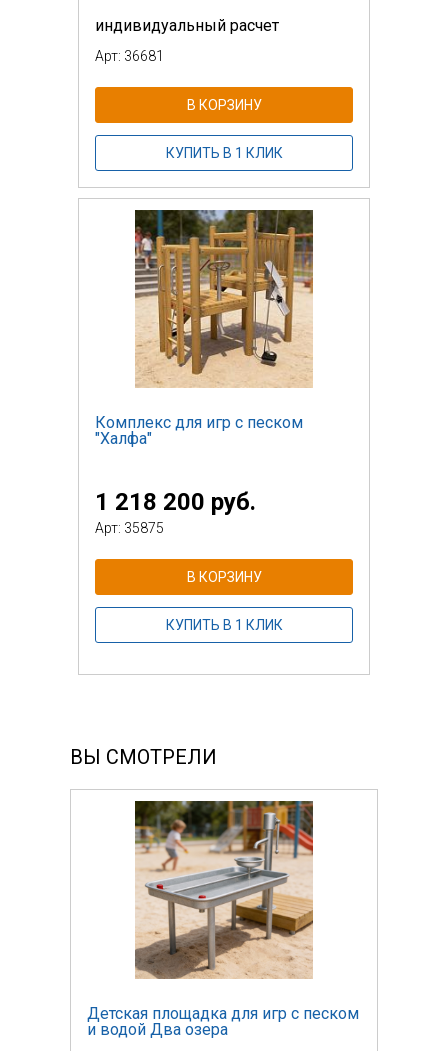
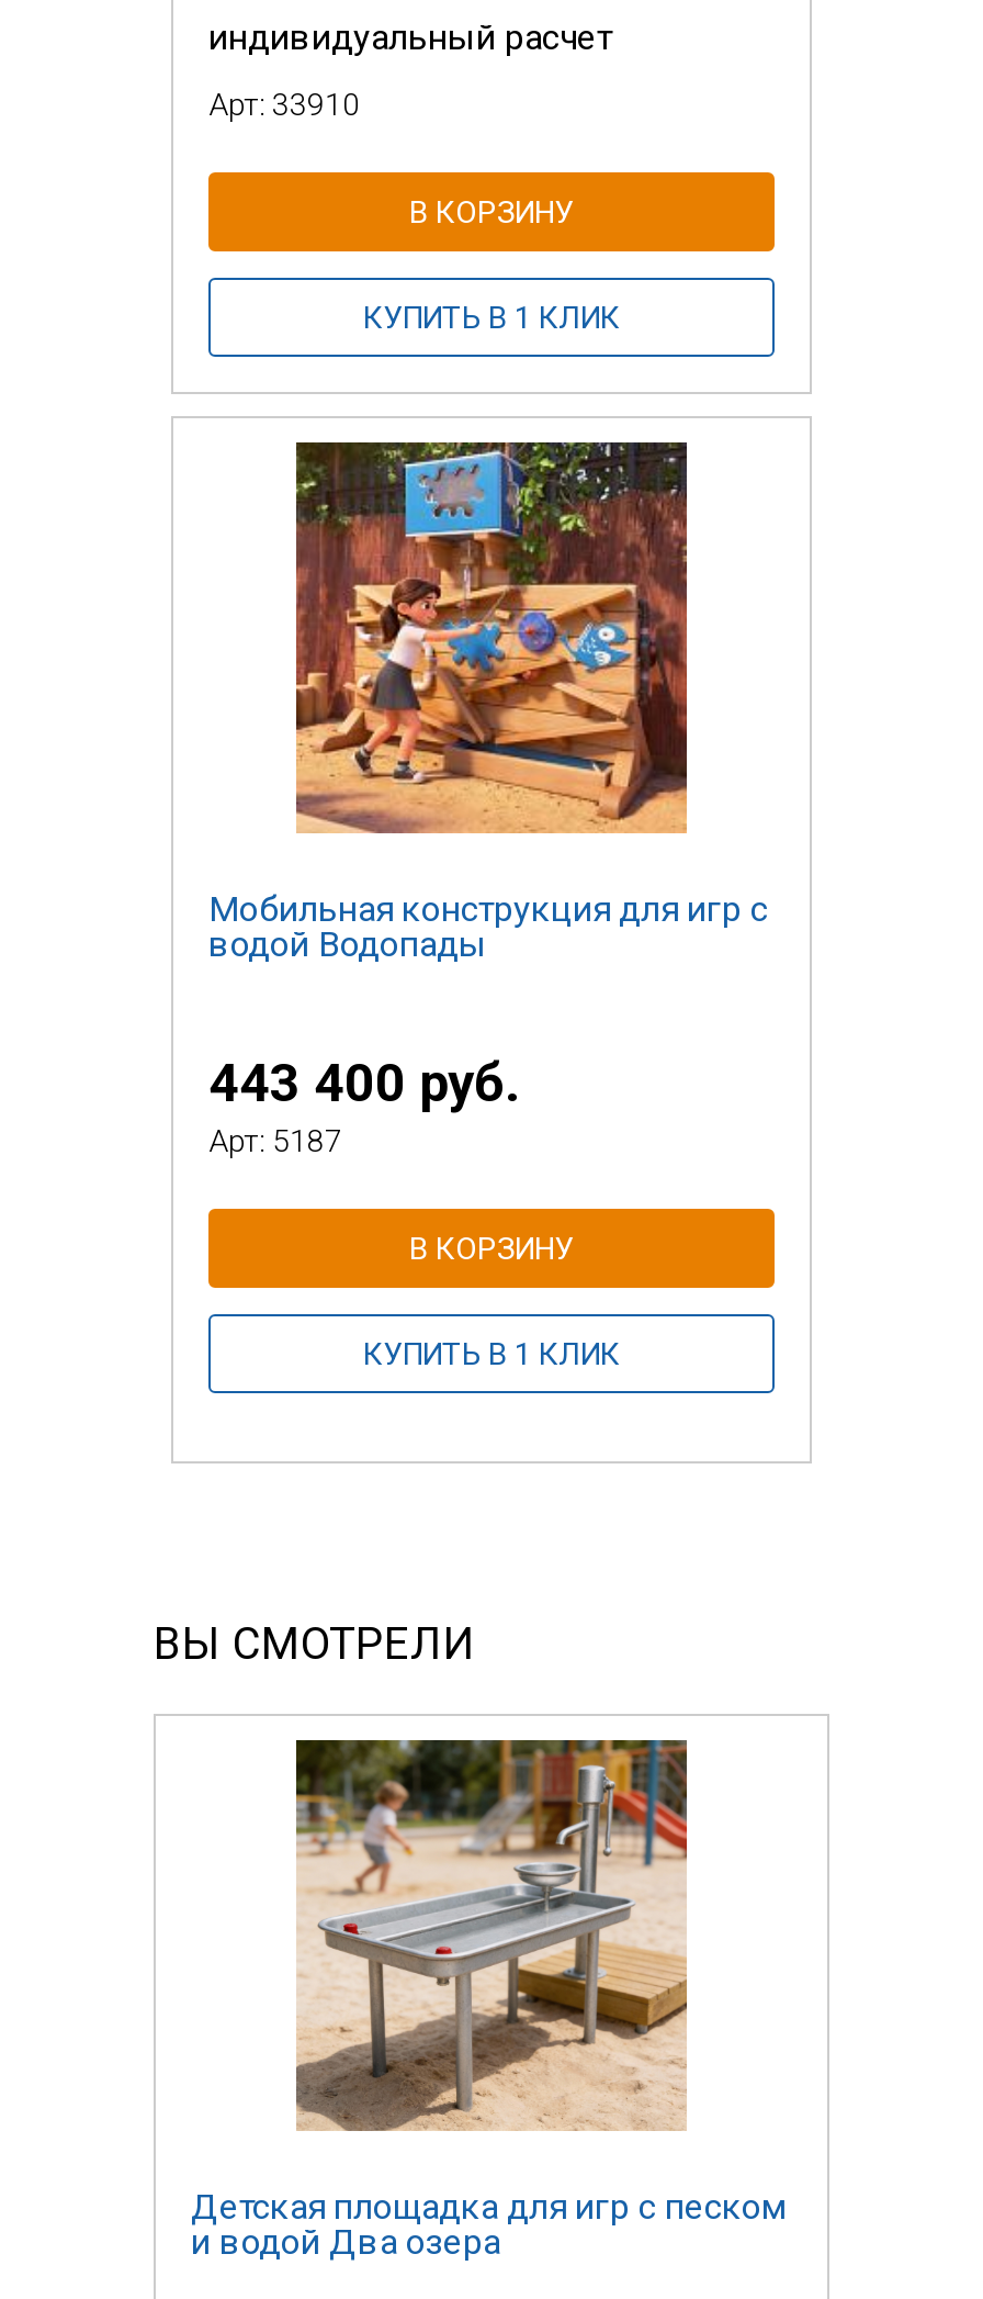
[95,47,164,63] Арт: 36681 -> [208,86,360,121] Арт: 33910
[95,210,313,447] [image] | Комплекс для игр с песком | "Халфа" -> [208,440,768,964] [image] | Мобильная конструкция для игр с | водой Водопады
[95,487,256,535] 1 218 200 руб. | Арт: 35875 -> [208,1052,518,1157] 443 400 руб. | Арт: 5187

